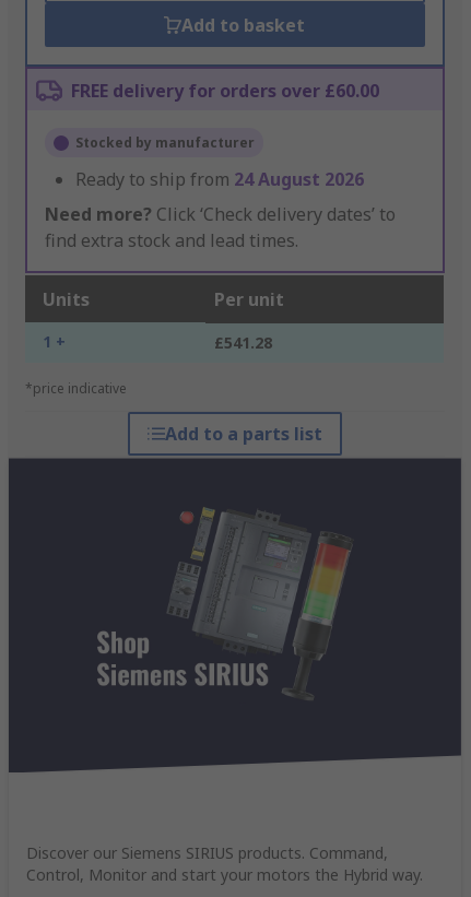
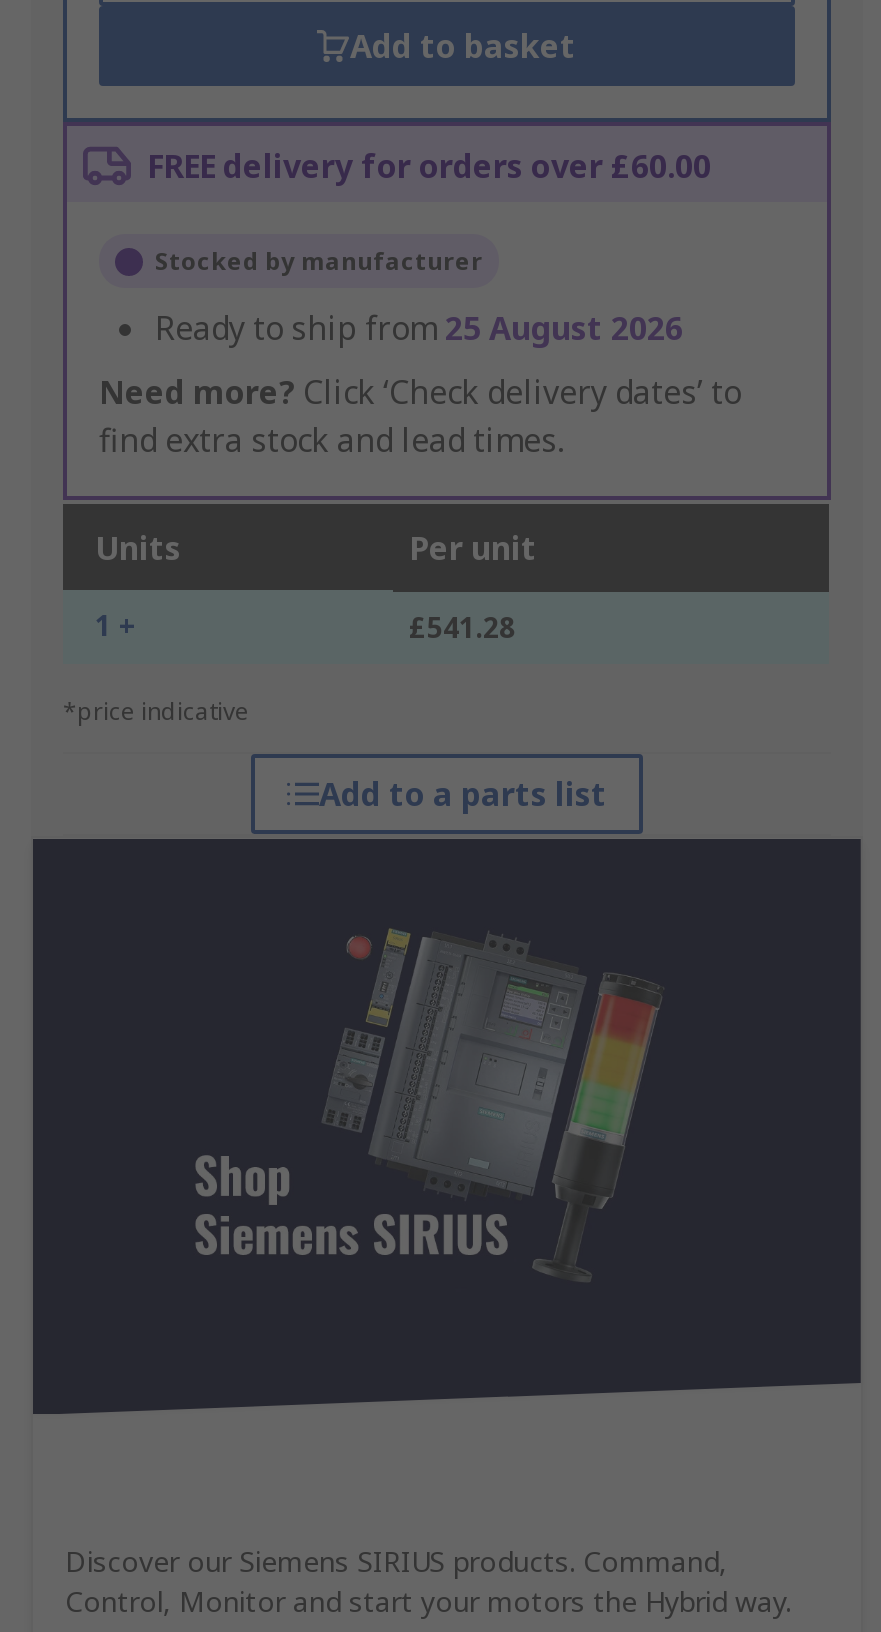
[75,168,364,192] Ready to ship from 24 August 2026 -> [155,307,683,351] Ready to ship from 25 August 2026

